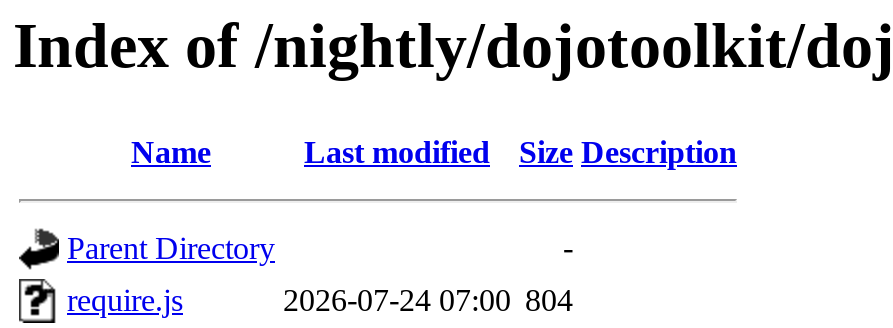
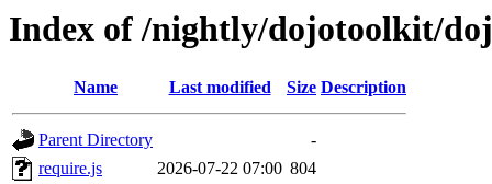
[283,284,573,318] 2026-07-24 07:00 804 -> [157,159,316,178] 2026-07-22 07:00 804

